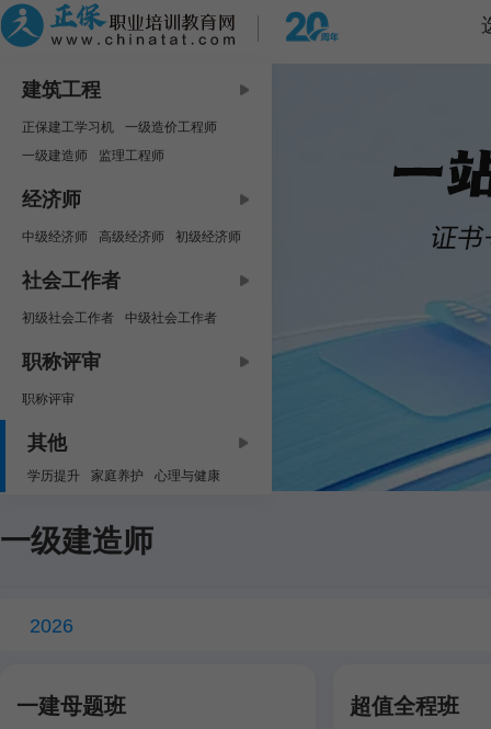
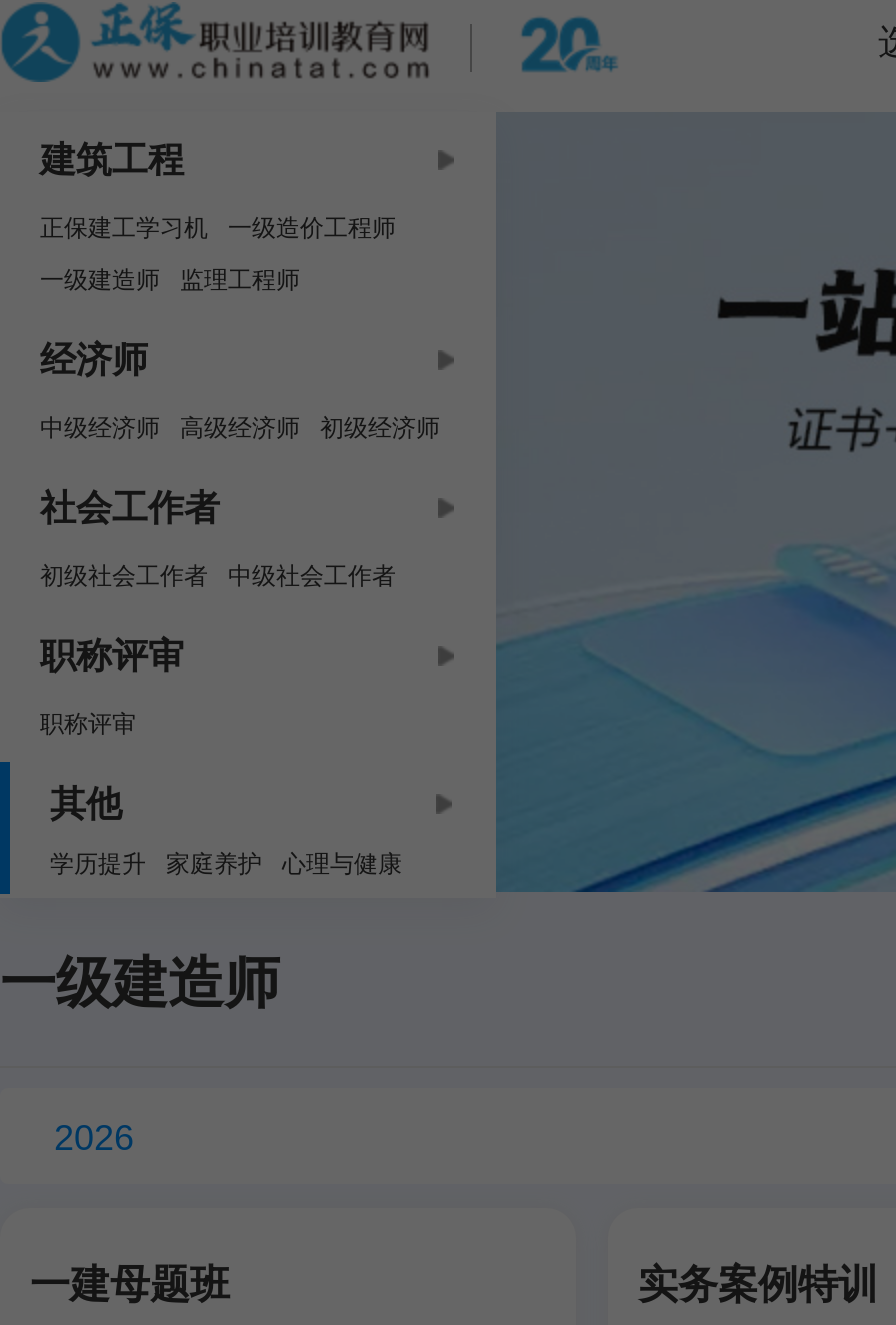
[350,694,459,718] 超值全程班 -> [638,1262,878,1306] 实务案例特训

